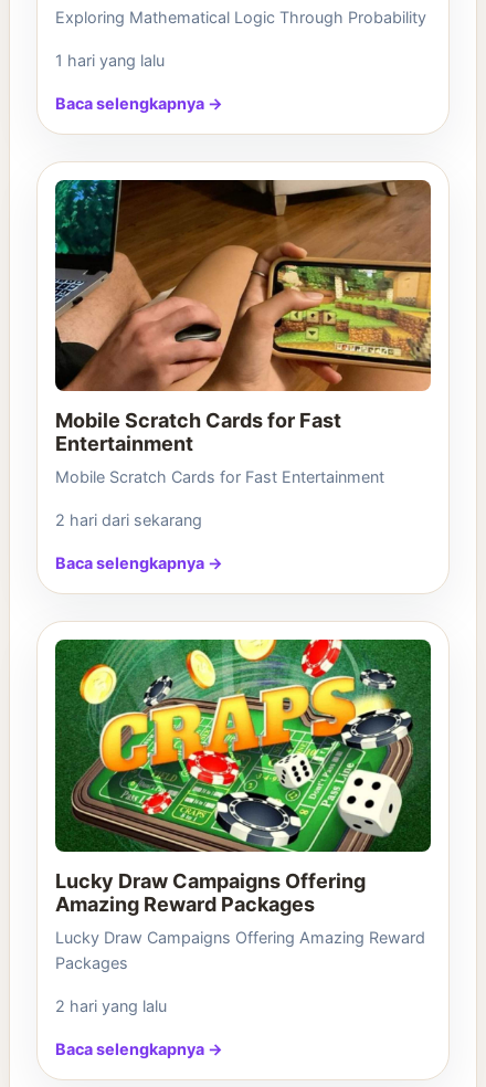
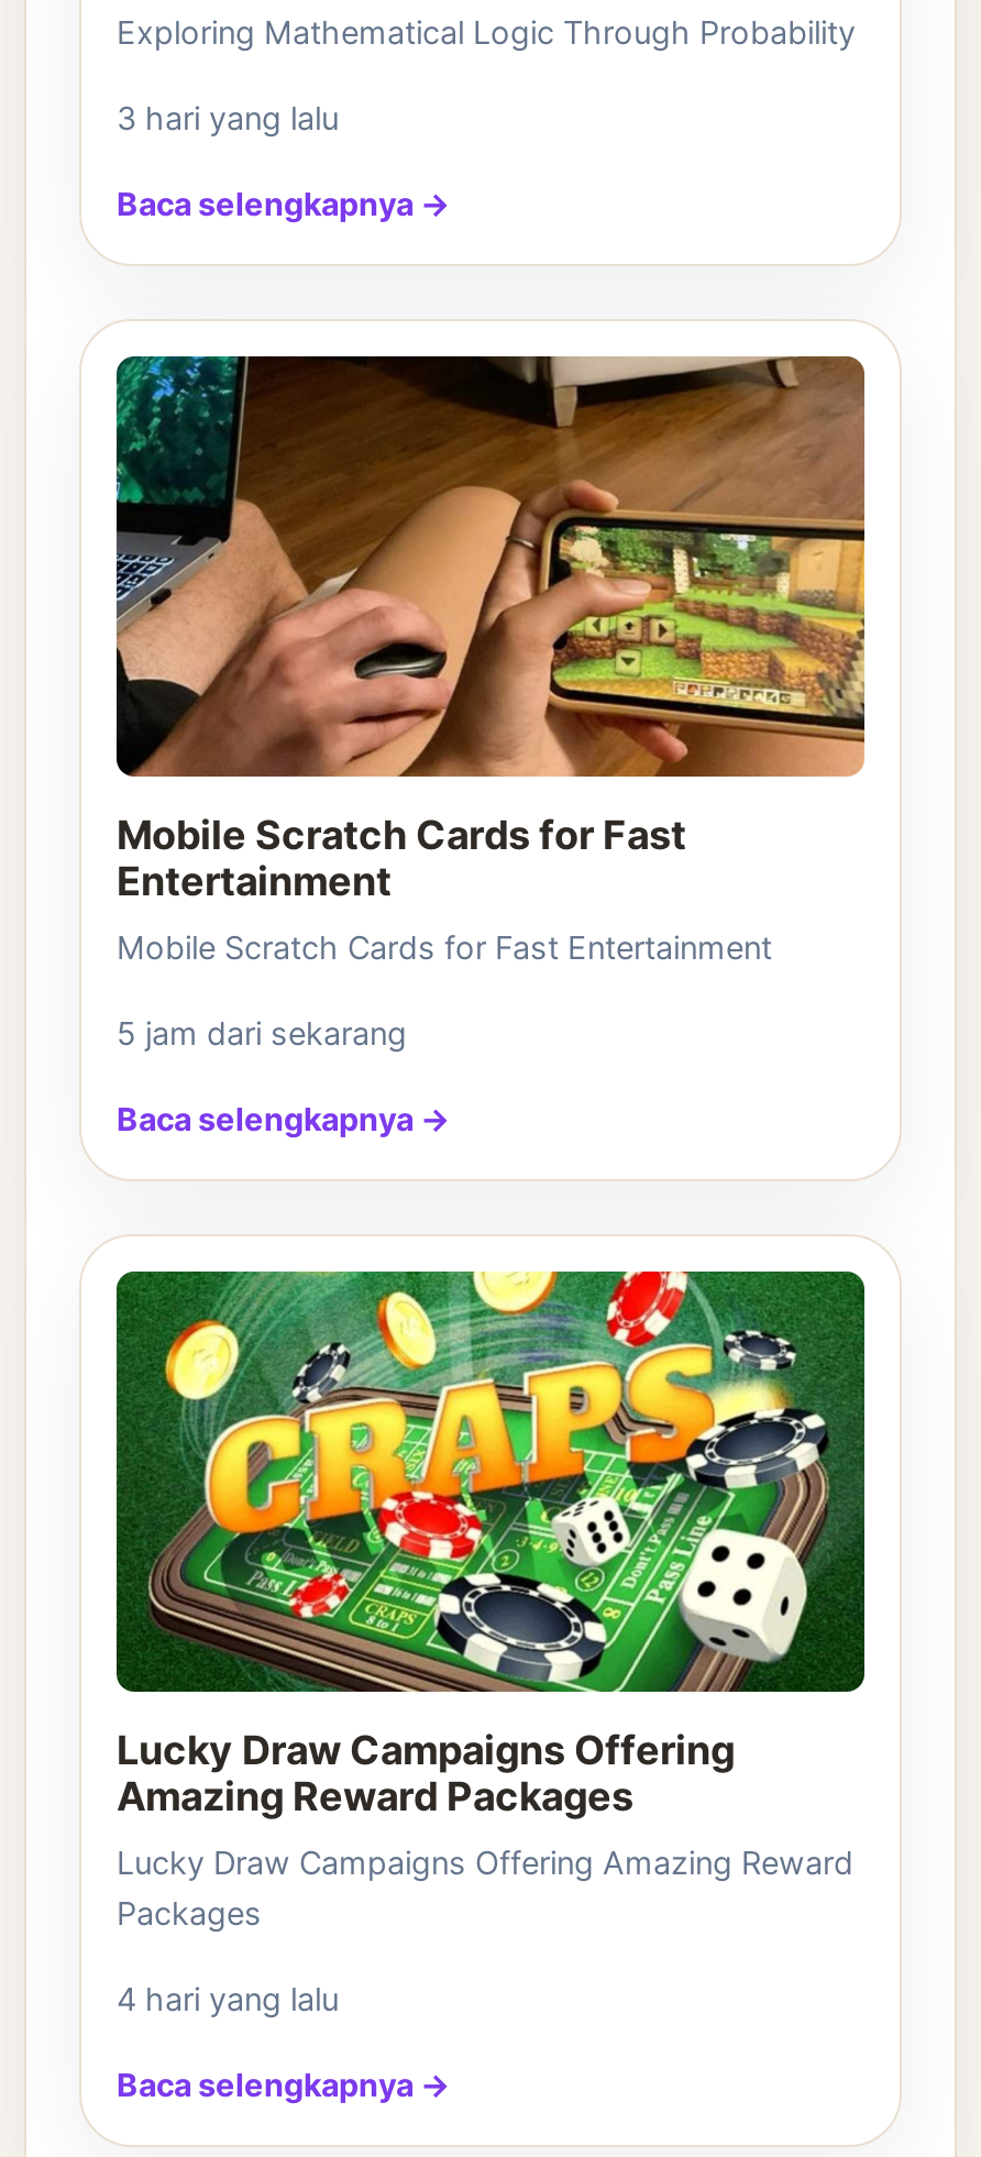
[55,51,165,70] 1 hari yang lalu -> [117,98,339,136] 3 hari yang lalu
[55,511,202,530] 2 hari dari sekarang -> [117,1014,407,1052] 5 jam dari sekarang
[55,996,167,1015] 2 hari yang lalu -> [117,1980,339,2018] 4 hari yang lalu

